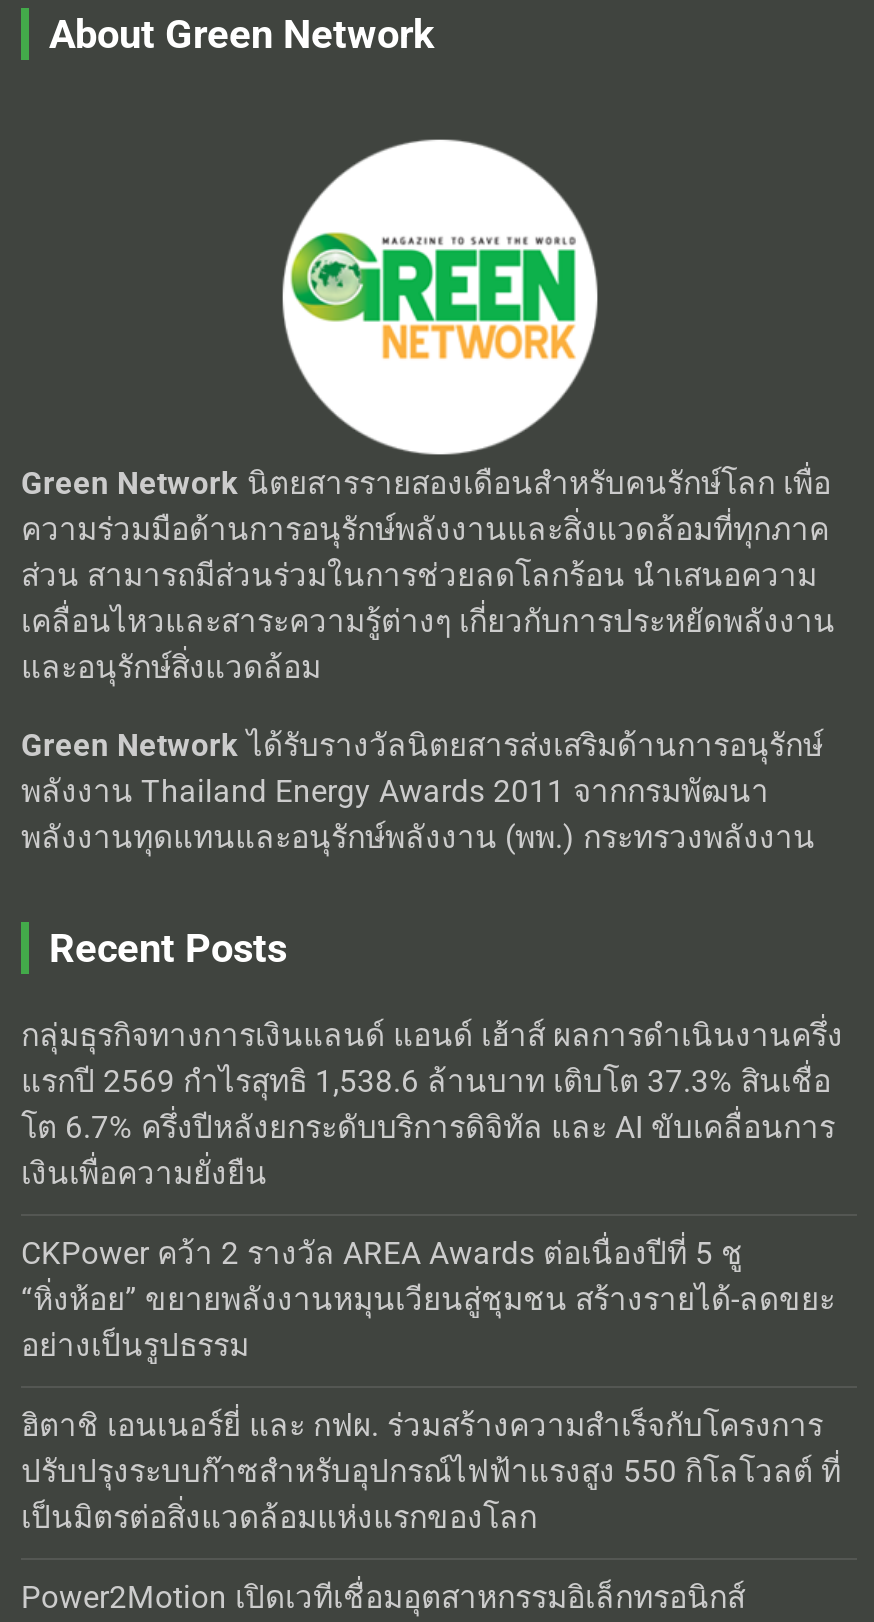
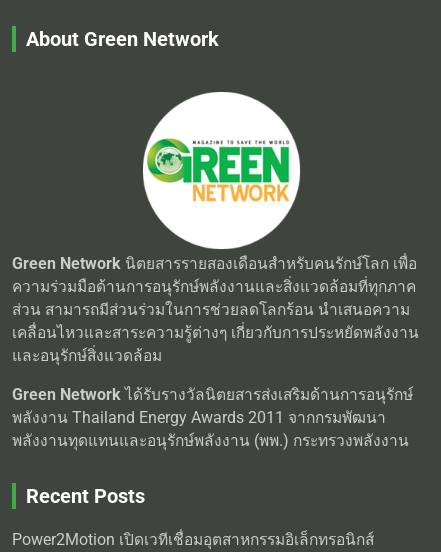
[21,1018,843,1536] กลุ่มธุรกิจทางการเงินแลนด์ แอนด์ เฮ้าส์ ผลการดำเนินงานครึ่ง | แรกปี 2569 กำไรสุทธิ 1,538.6 ล้านบาท เติบโต 37.3% สินเชื่อ | โต 6.7% ครึ่งปีหลังยกระดับบริการดิจิทัล และ AI ขับเคลื่อนการ | เงินเพื่อความยั่งยืน | CKPower คว้า 2 รางวัล AREA Awards ต่อเนื่องปีที่ 5 ชู | “หิ่งห้อย” ขยายพลังงานหมุนเวียนสู่ชุมชน สร้างรายได้-ลดขยะ | อย่างเป็นรูปธรรม | ฮิตาชิ เอนเนอร์ยี่ และ กฟผ. ร่วมสร้างความสำเร็จกับโครงการ | ปรับปรุงระบบก๊าซสำหรับอุปกรณ์ไฟฟ้าแรงสูง 550 กิโลโวลต์ ที่ | เป็นมิตรต่อสิ่งแวดล้อมแห่งแรกของโลก -> none

